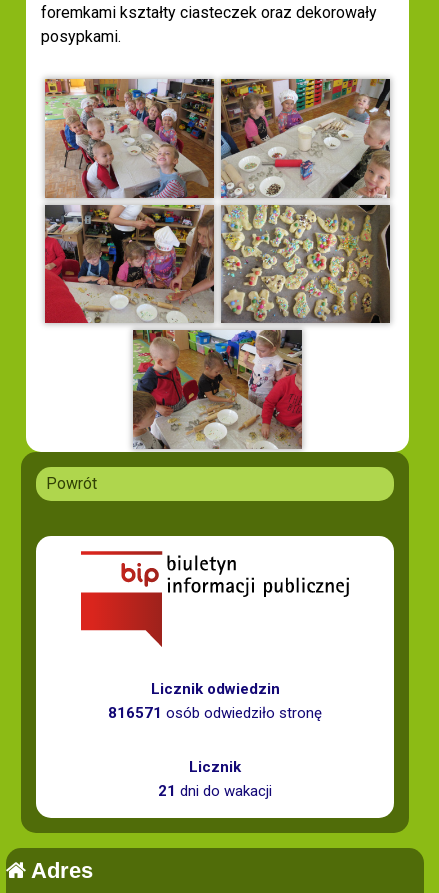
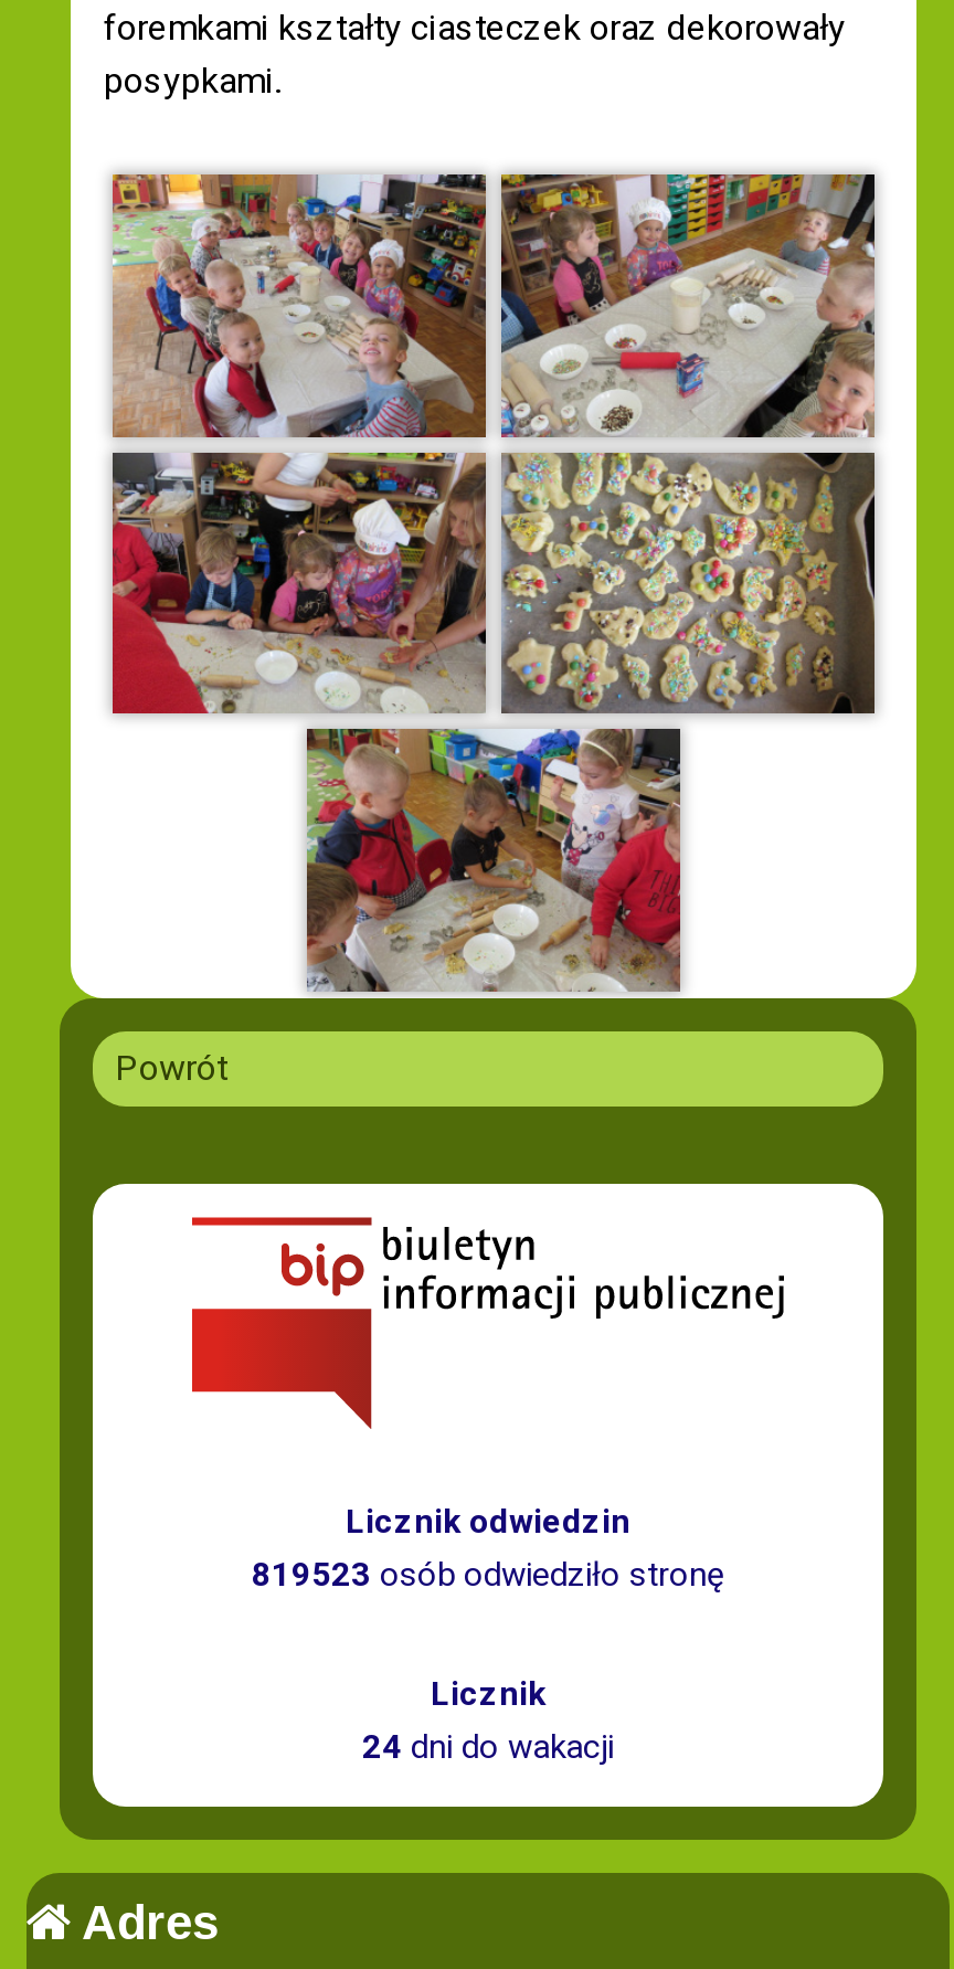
[108,704,322,722] 816571 osób odwiedziło stronę -> [252,1554,724,1594] 819523 osób odwiedziło stronę
[158,782,272,800] 21 dni do wakacji -> [362,1727,614,1766] 24 dni do wakacji

